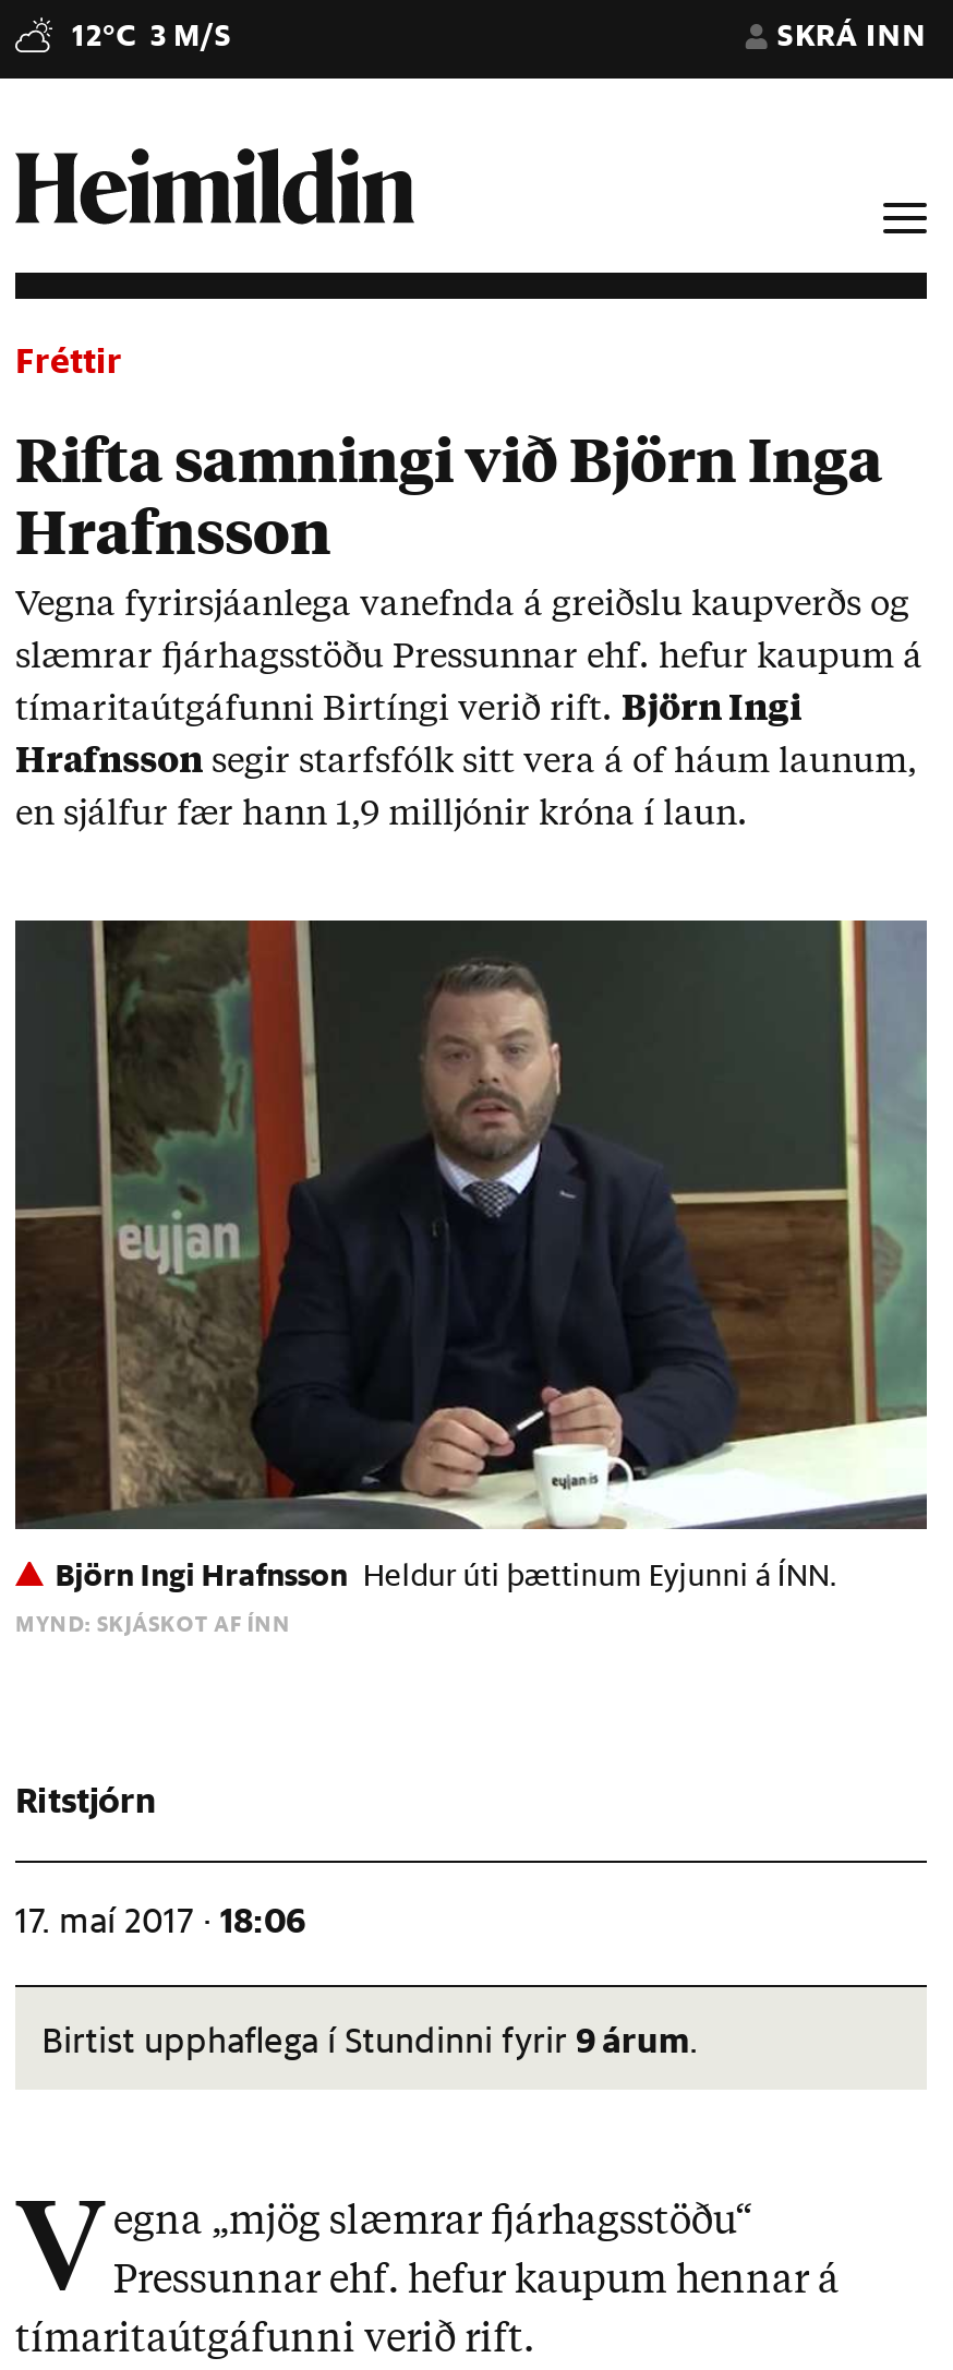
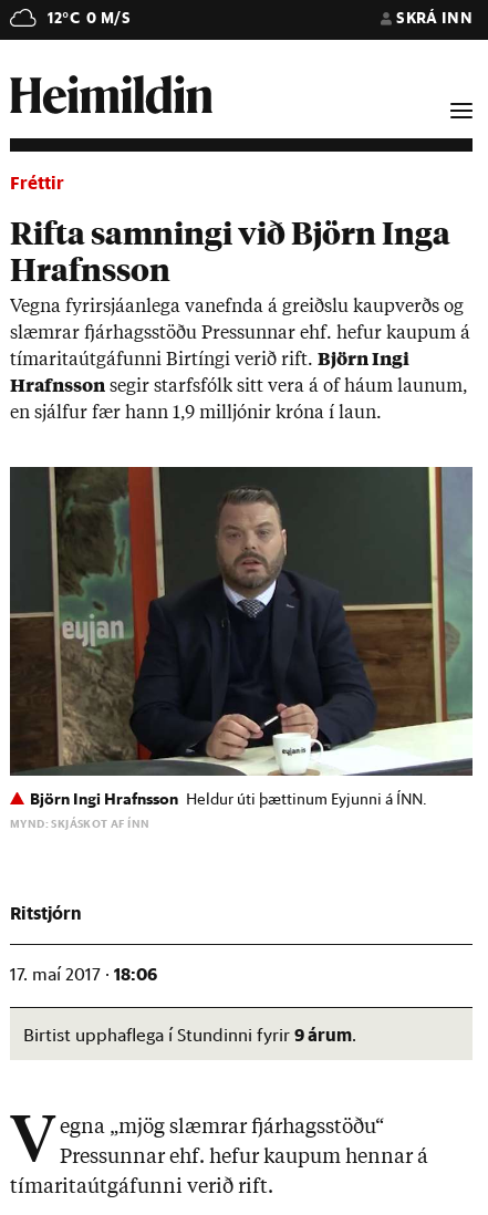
[72,15,232,55] 12°C 3 M/S -> [47,8,131,28] 12°C 0 M/S

